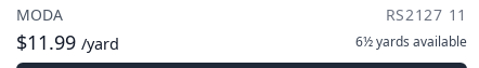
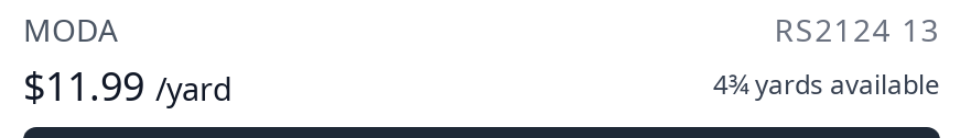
[385,4,467,25] RS2127 11 -> [774,9,940,50] RS2124 13
[355,32,467,51] 6½ yards available -> [713,66,940,103] 4¾ yards available

